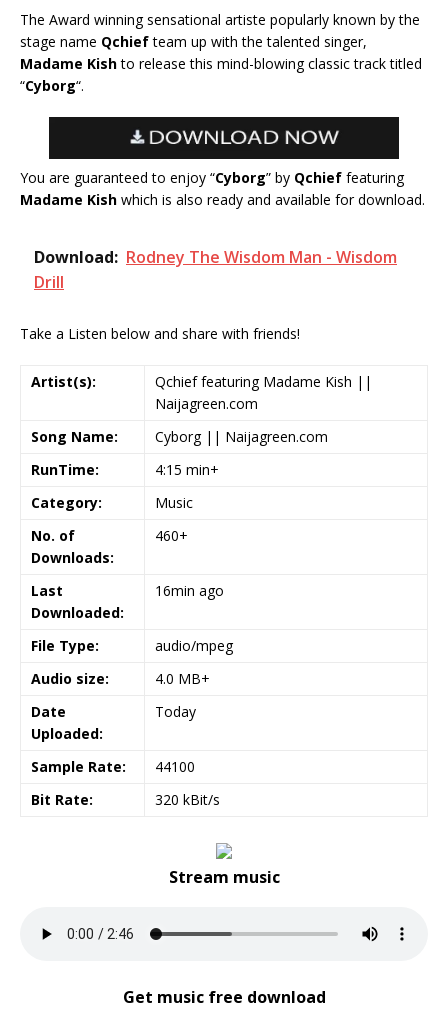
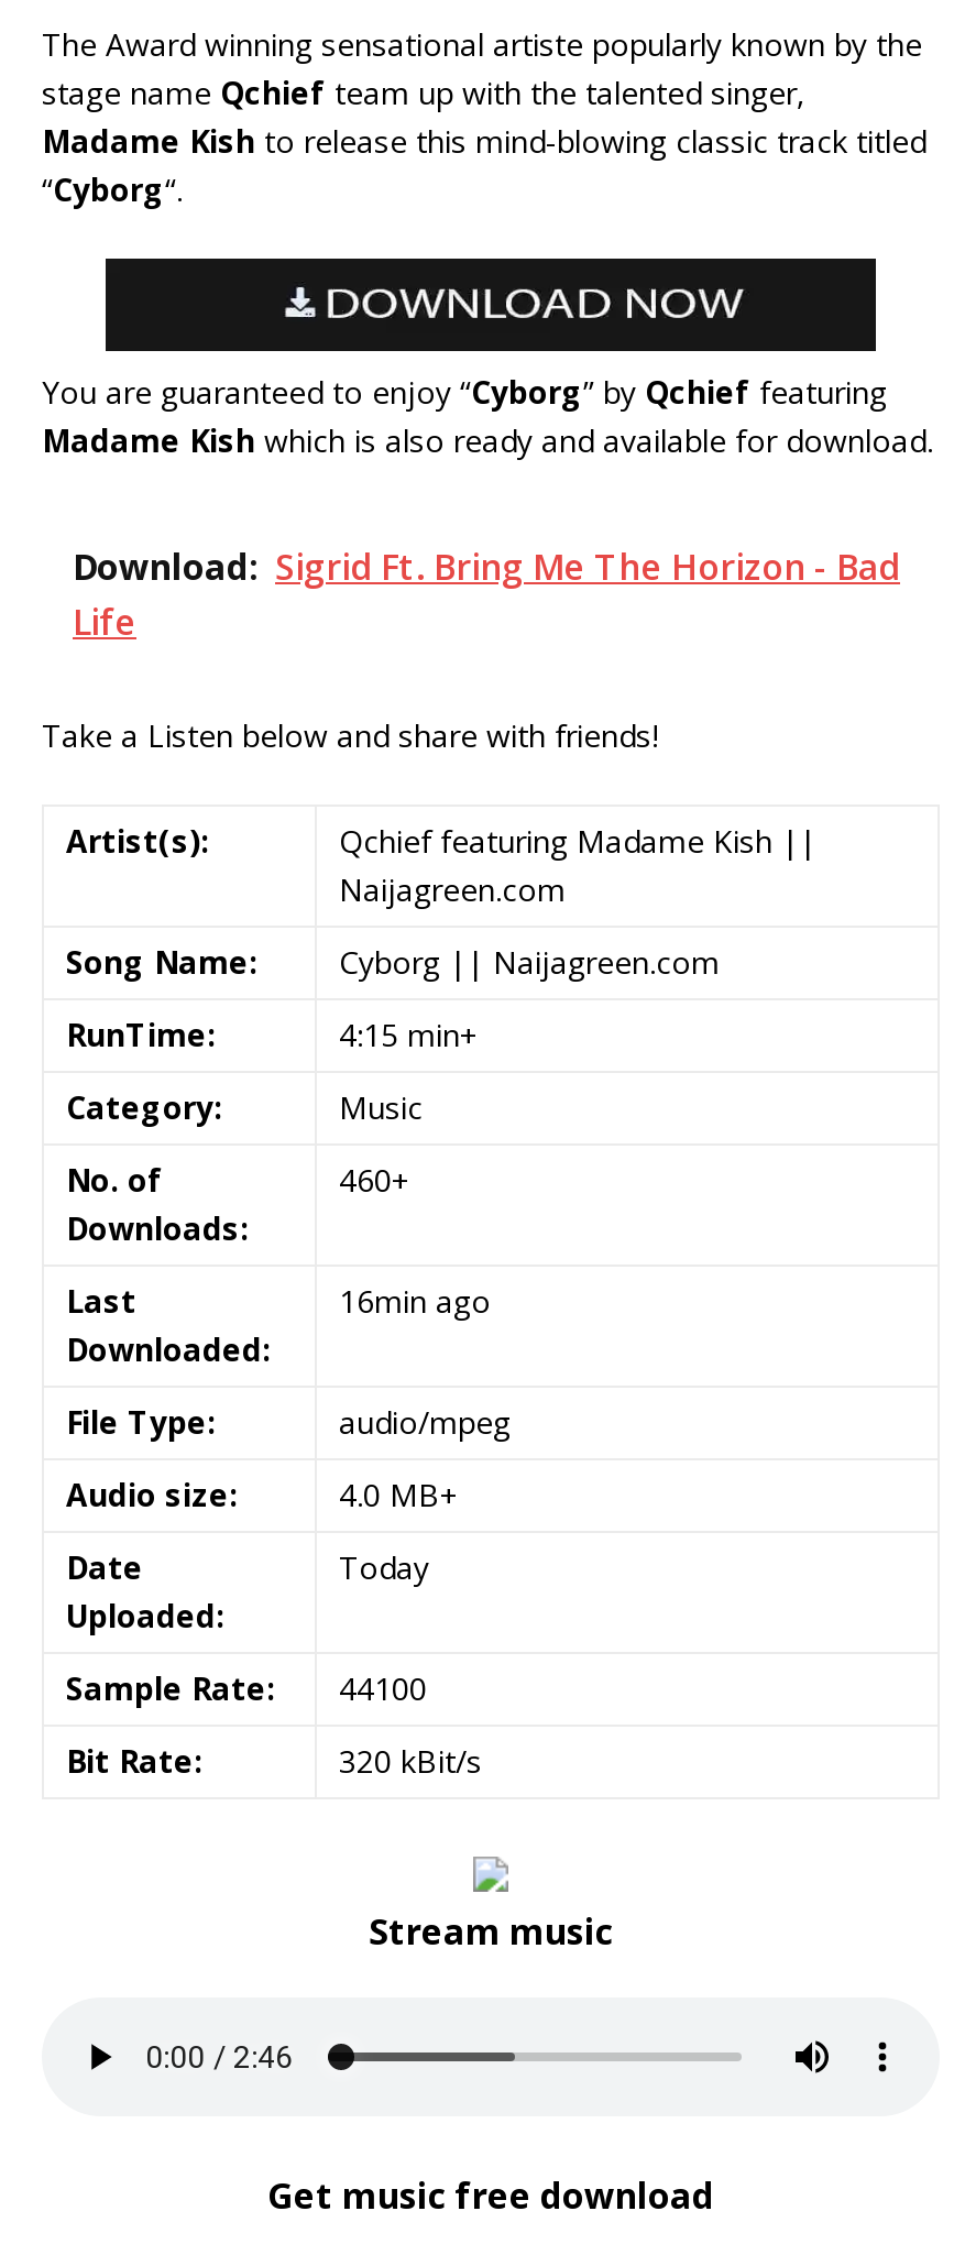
[34,246,397,293] Download: Rodney The Wisdom Man - Wisdom | Drill -> [73,542,900,645] Download: Sigrid Ft. Bring Me The Horizon - Bad | Life

